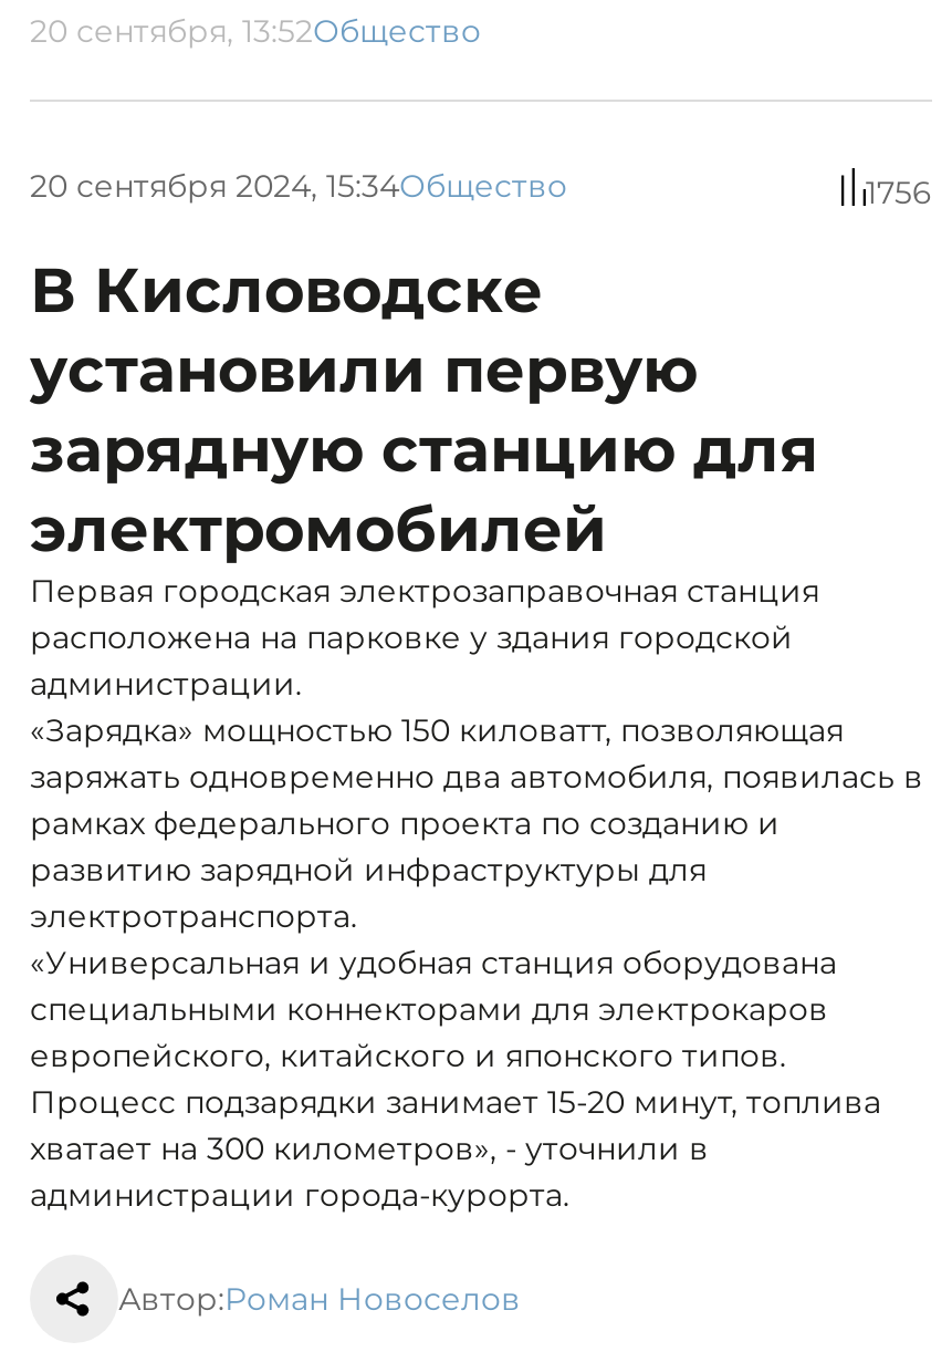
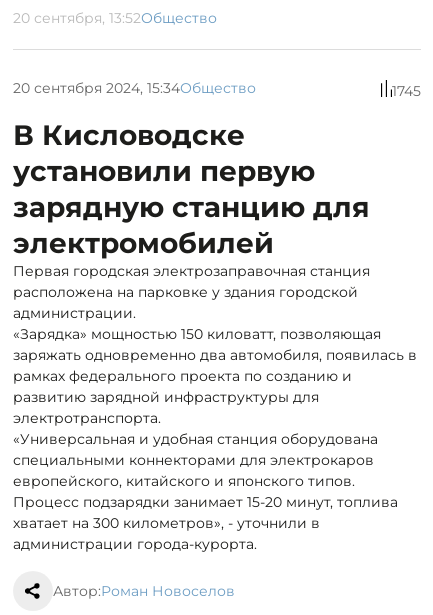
[866,172,932,212] 1756 -> [392,82,421,100] 1745

